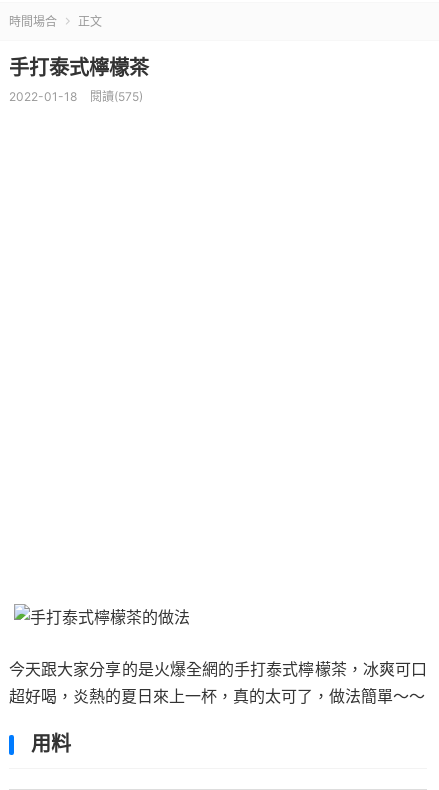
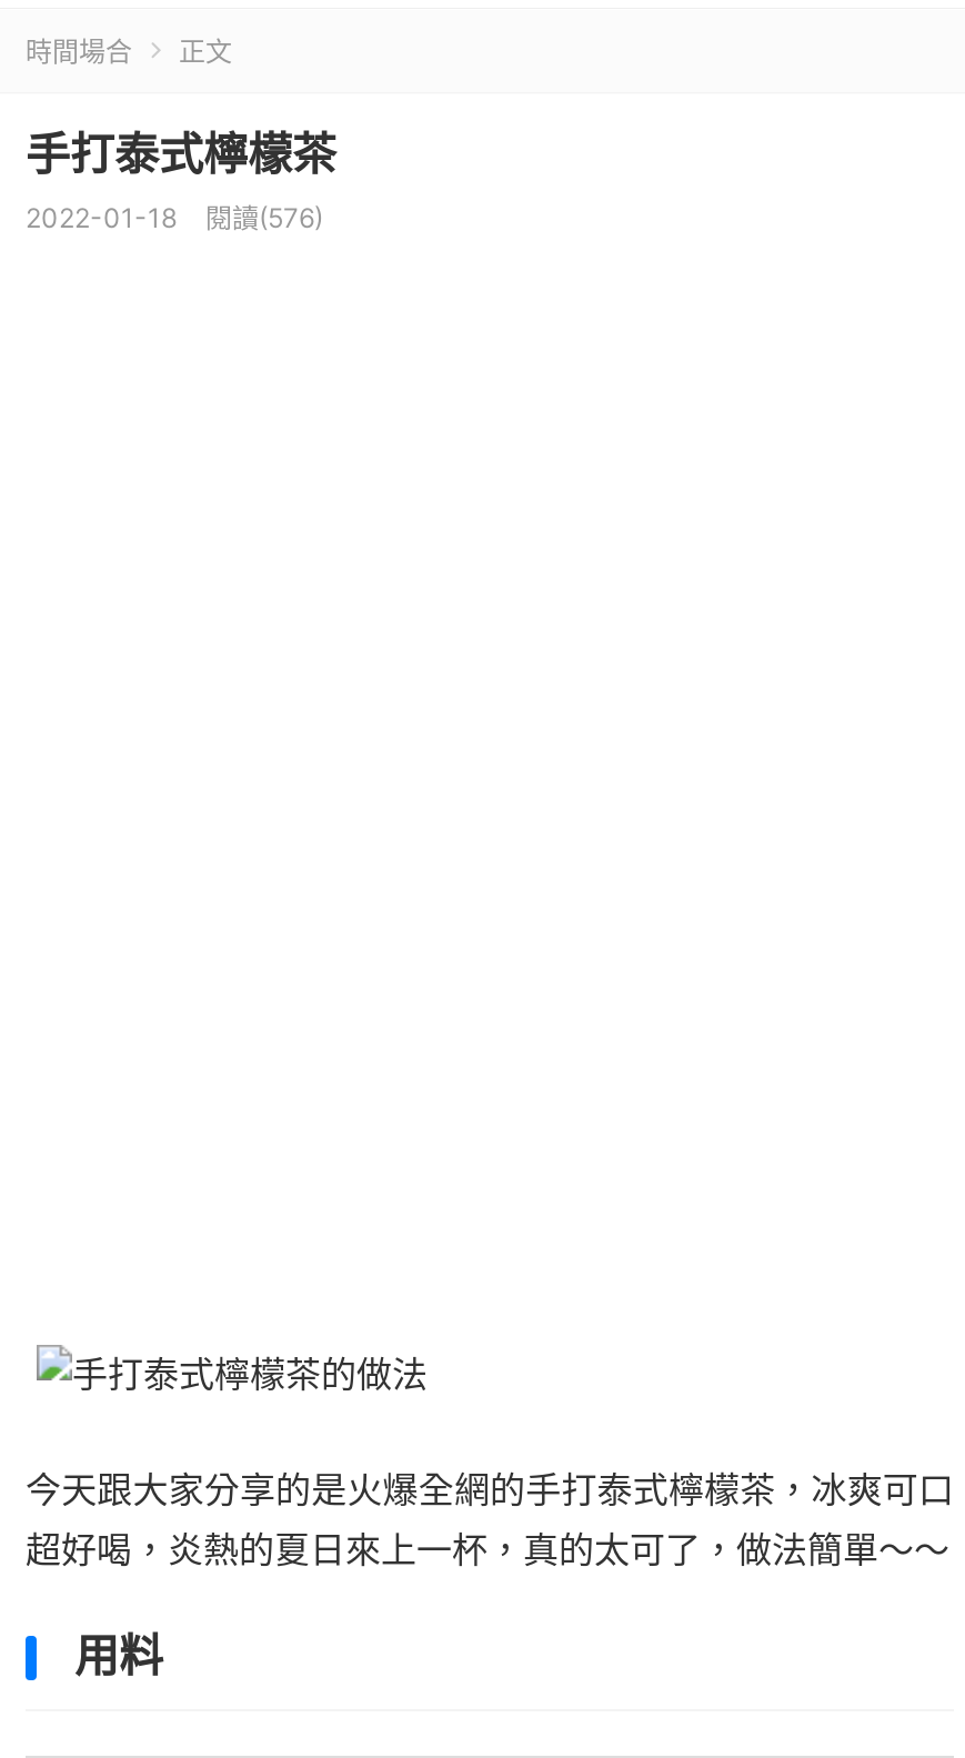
[9,89,143,104] 2022-01-18 閱讀(575) -> [26,201,323,234] 2022-01-18 閱讀(576)

